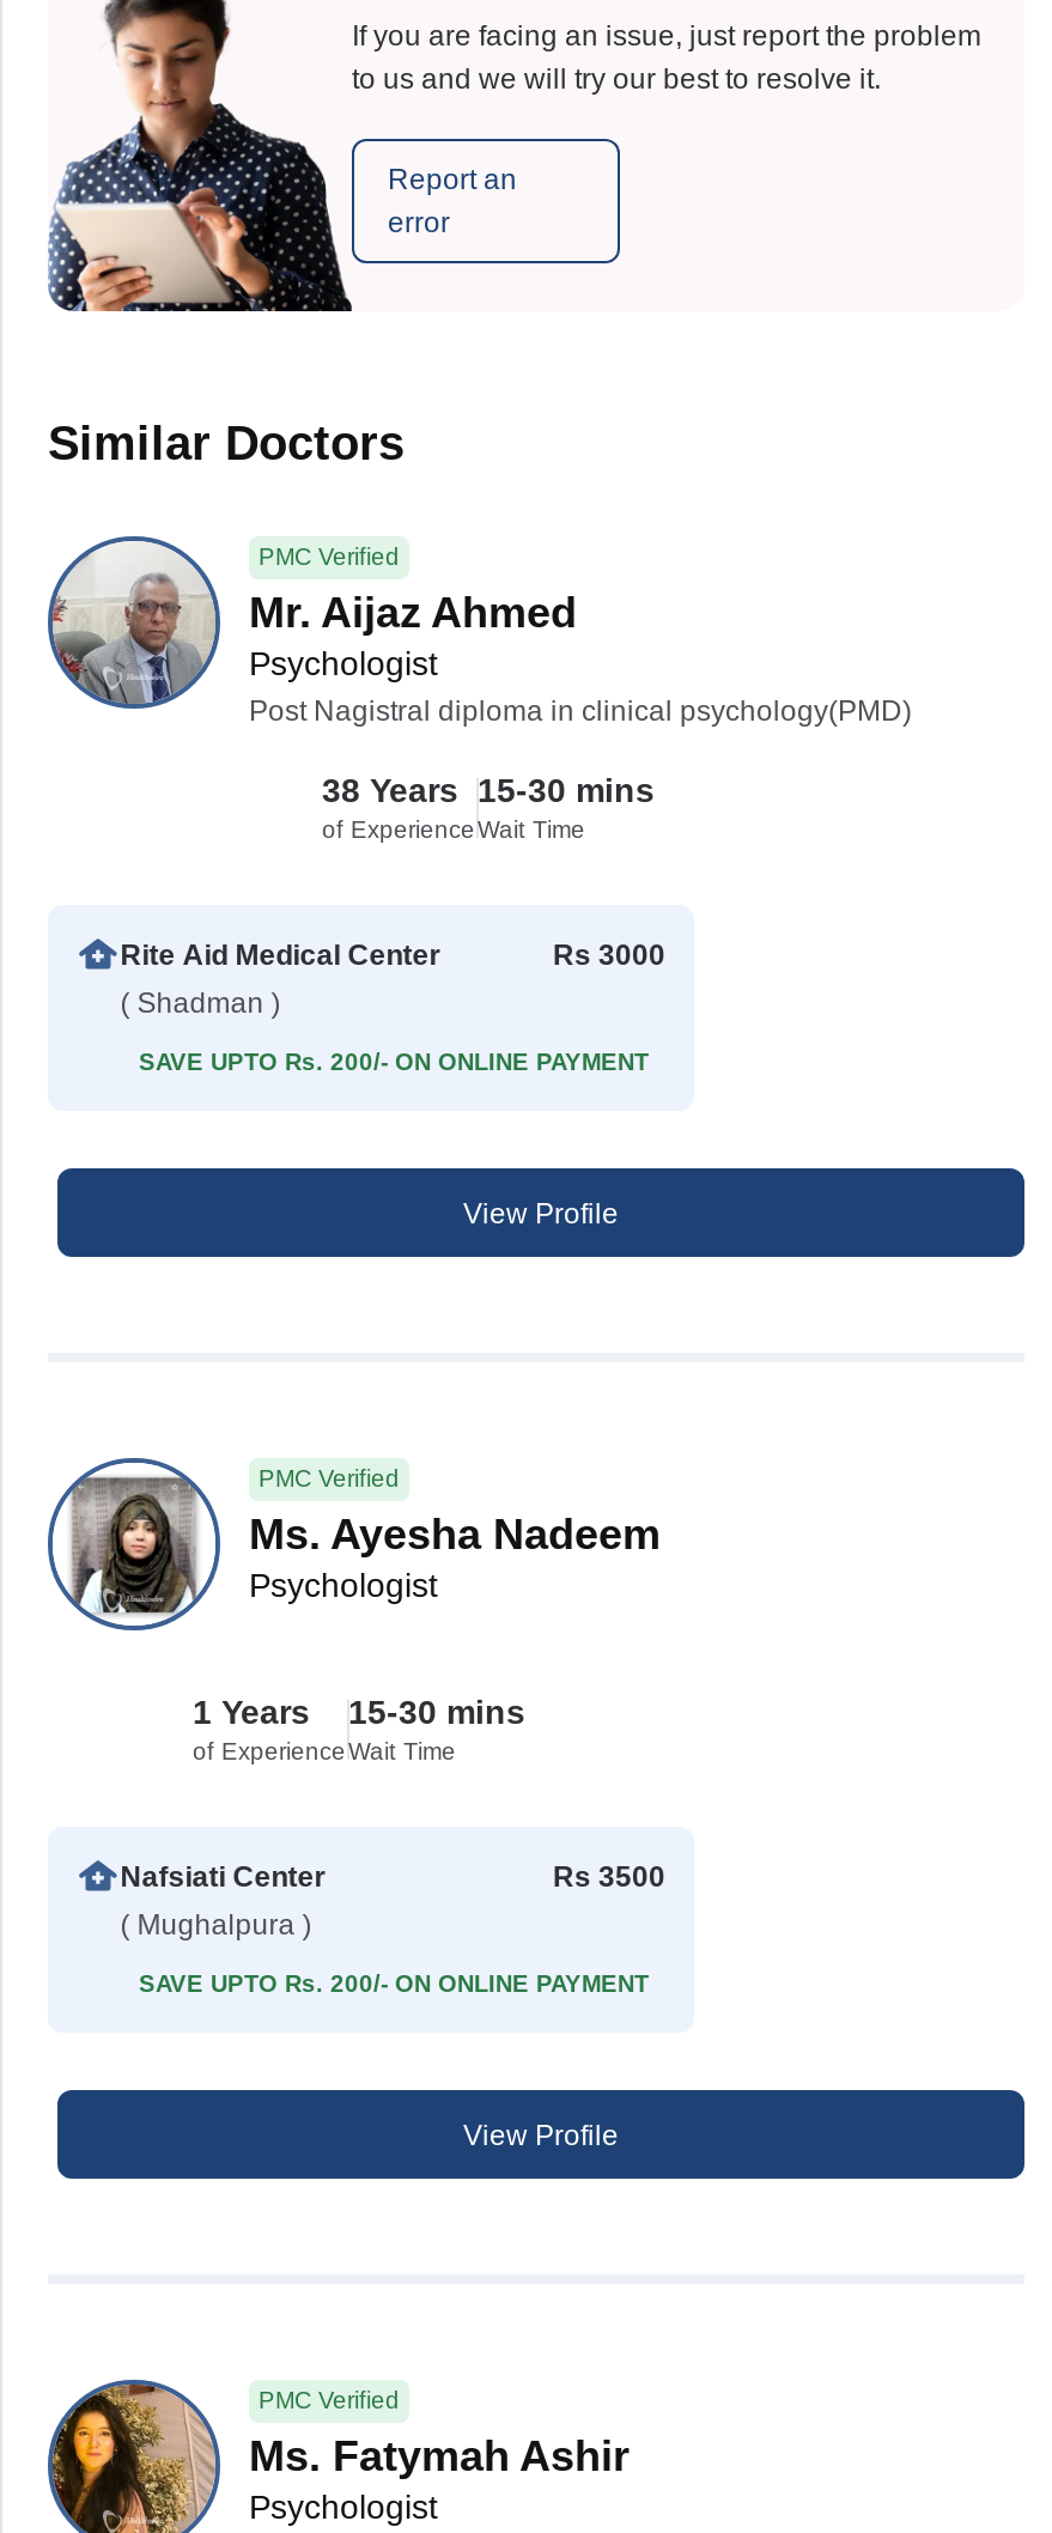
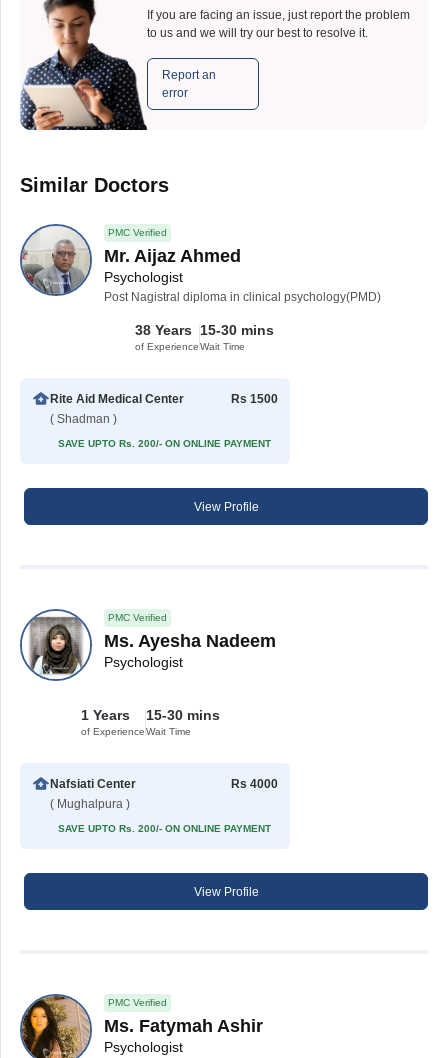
[553,938,665,972] Rs 3000 -> [231,392,278,406] Rs 1500
[553,1860,665,1894] Rs 3500 -> [231,777,278,791] Rs 4000

